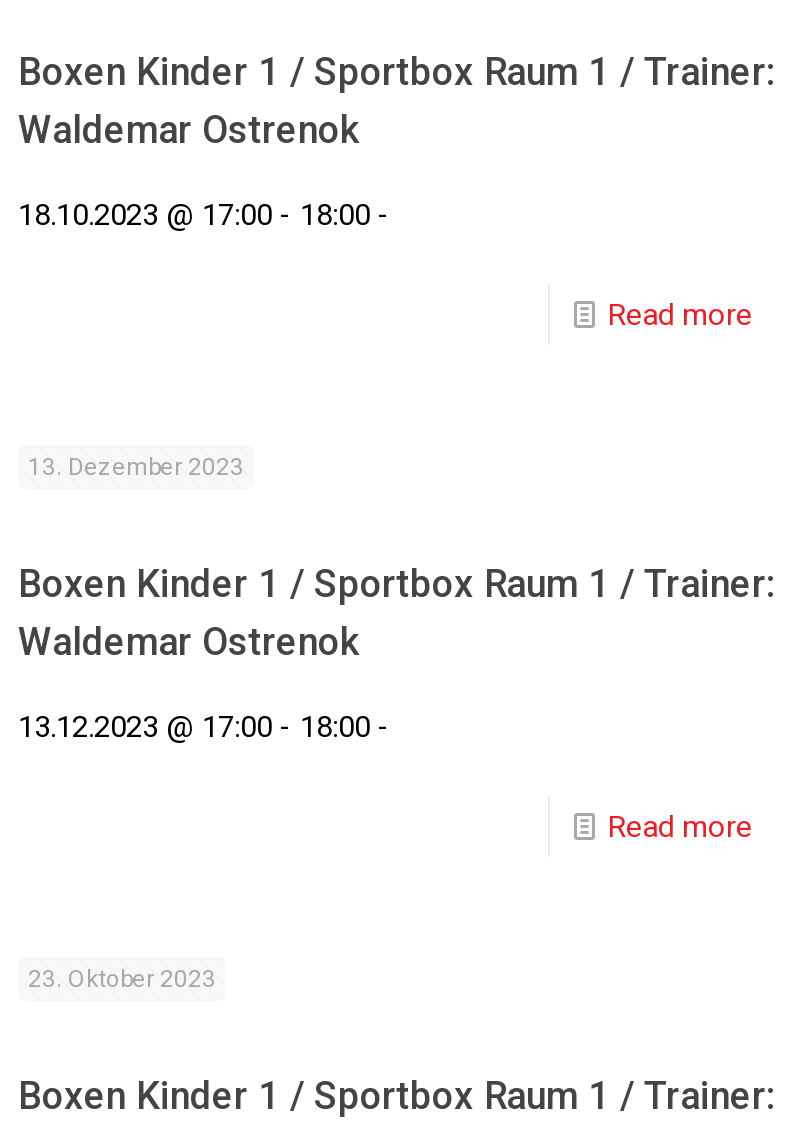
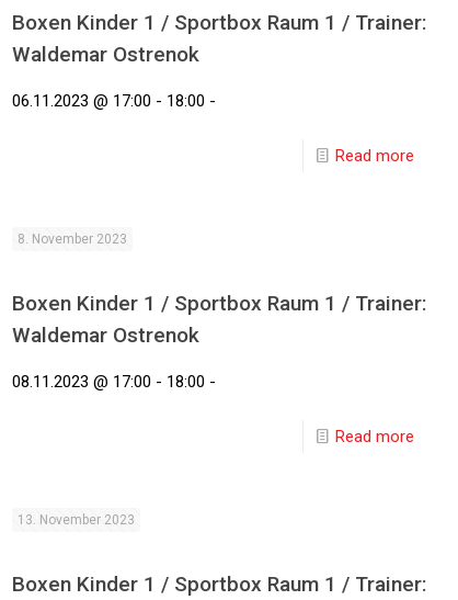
[18,197,390,233] 18.10.2023 @ 17:00 - 18:00 - -> [12,91,216,111] 06.11.2023 @ 17:00 - 18:00 -
[28,453,244,481] 13. Dezember 2023 -> [18,231,127,247] 8. November 2023
[18,709,390,745] 13.12.2023 @ 17:00 - 18:00 - -> [12,372,216,392] 08.11.2023 @ 17:00 - 18:00 -
[28,965,216,993] 23. Oktober 2023 -> [18,512,135,528] 13. November 2023

